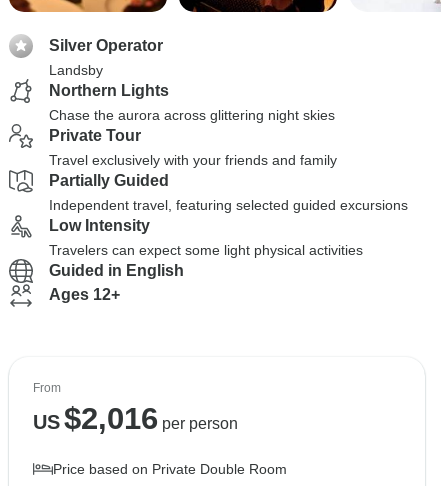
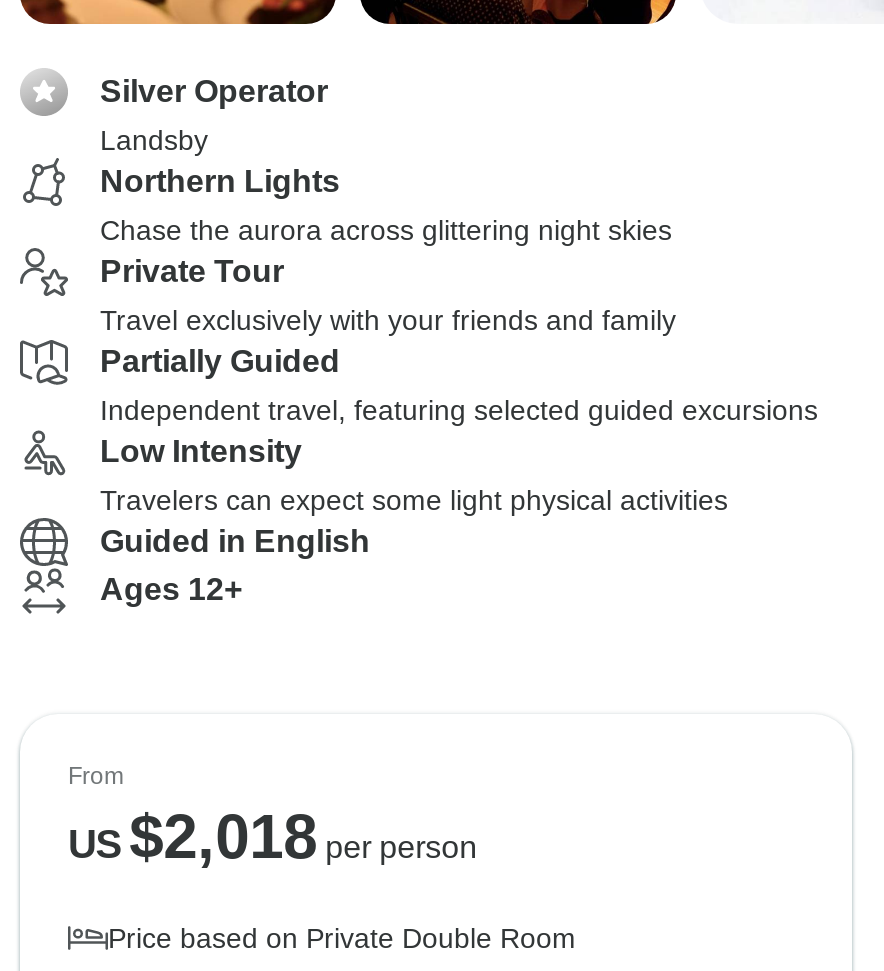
[33,401,238,436] US $2,016per person -> [68,802,477,872] US $2,018per person

